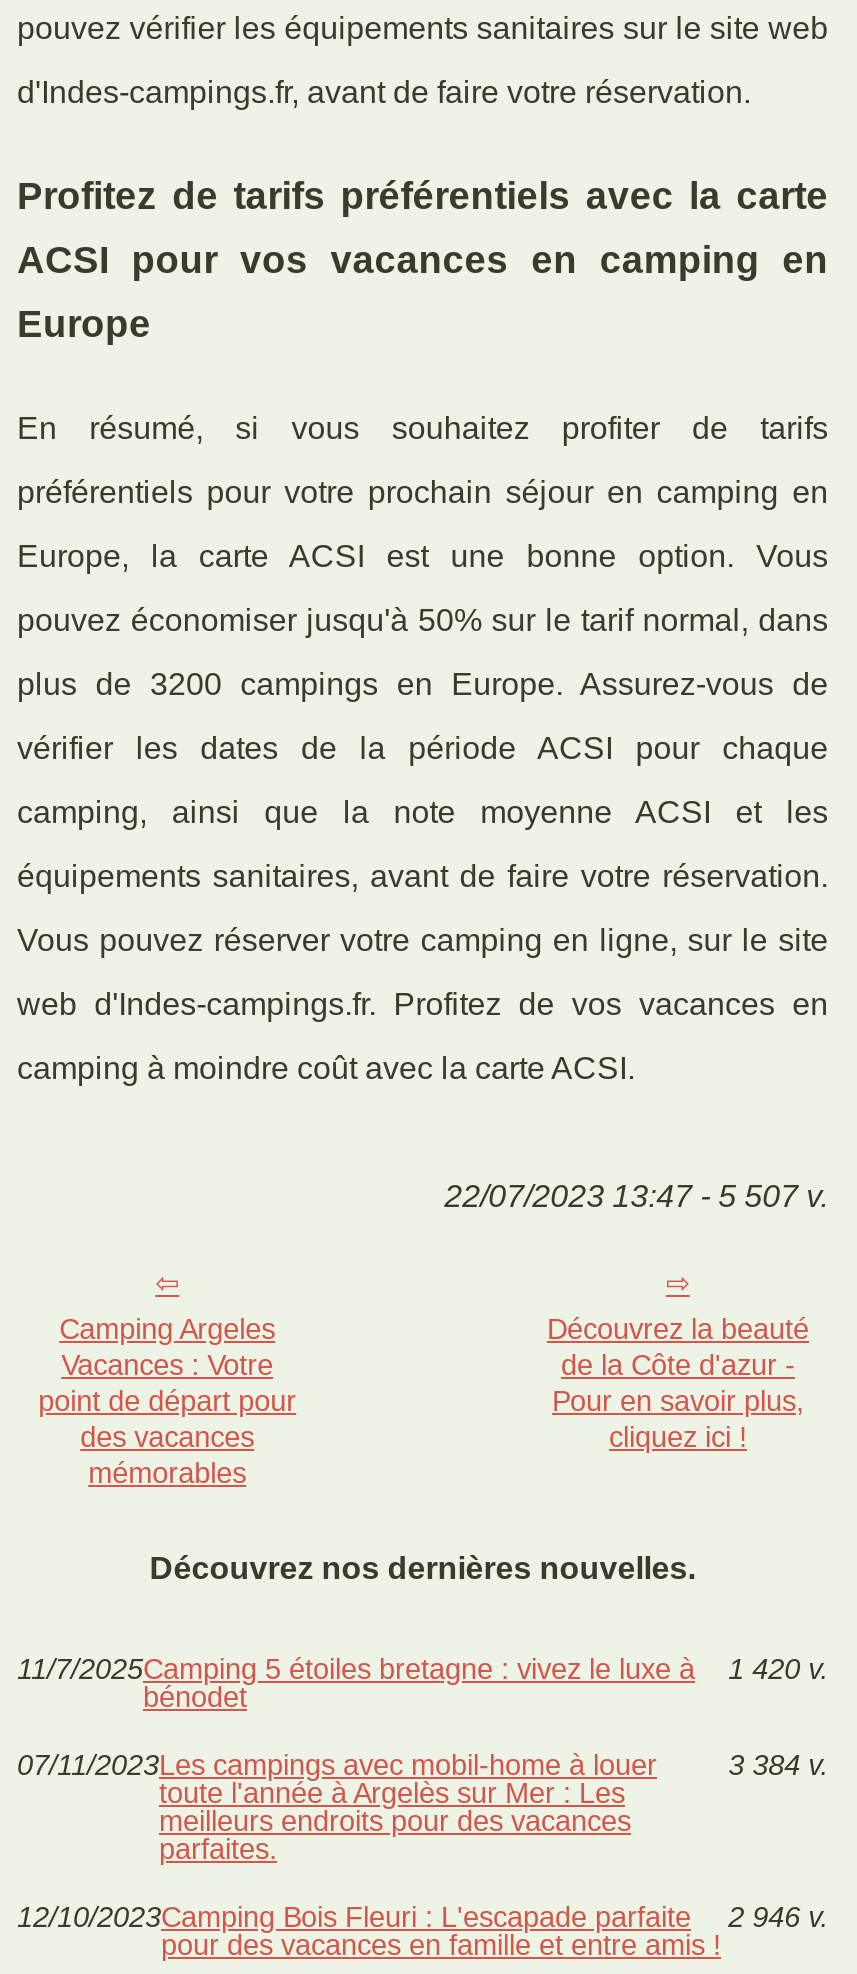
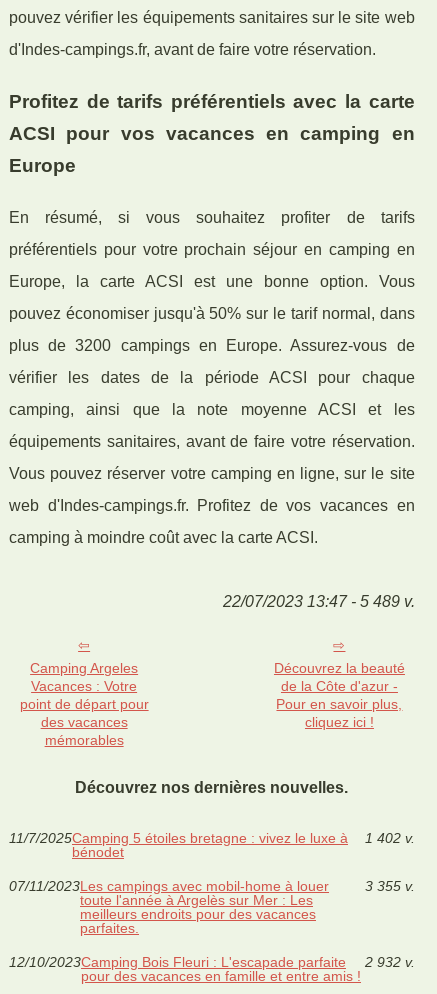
[444,1179,828,1213] 22/07/2023 13:47 - 5 507 v. -> [223,593,415,610] 22/07/2023 13:47 - 5 489 v.
[17,1653,828,1685] 11/7/2025Camping 5 étoiles bretagne : vivez le luxe à 1 420 v. -> [9,830,415,846] 11/7/2025Camping 5 étoiles bretagne : vivez le luxe à 1 402 v.
[728,1749,828,1781] 3 384 v. -> [365,878,415,894] 3 355 v.
[17,1901,828,1933] 12/10/2023Camping Bois Fleuri : L'escapade parfaite 2 946 v. -> [9,954,415,970] 12/10/2023Camping Bois Fleuri : L'escapade parfaite 2 932 v.

